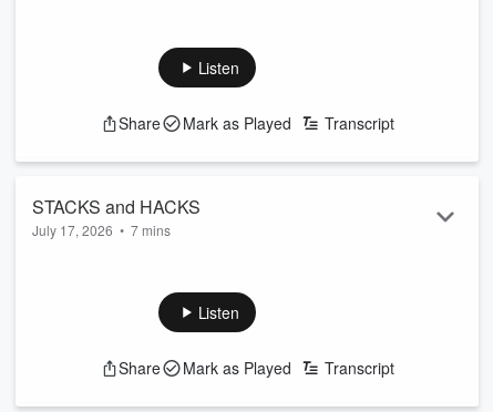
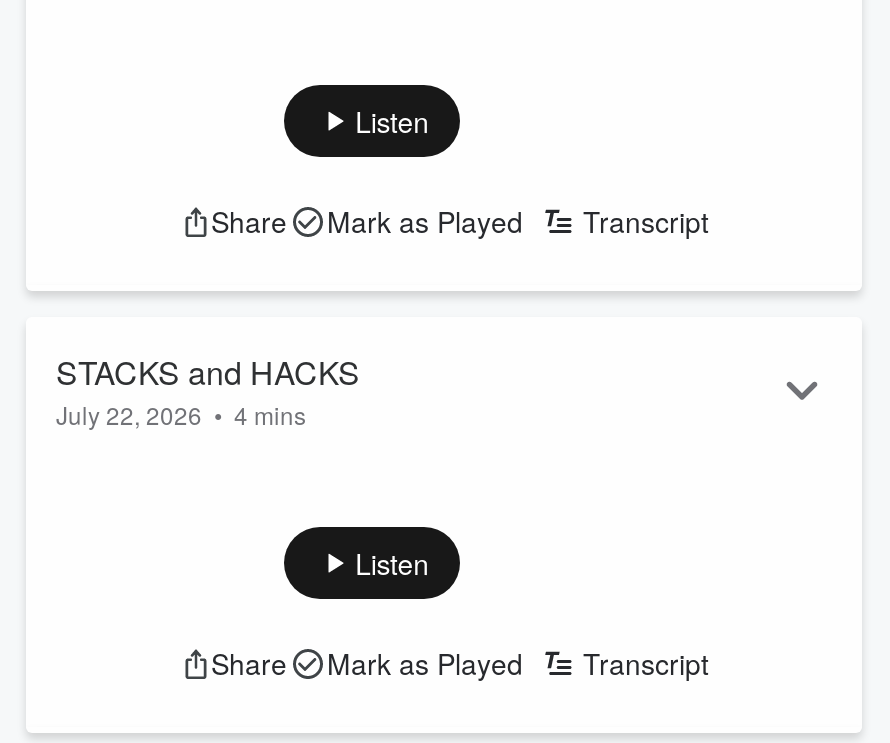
[32,220,171,239] July 17, 2026 • 7 mins -> [56,397,306,431] July 22, 2026 • 4 mins

